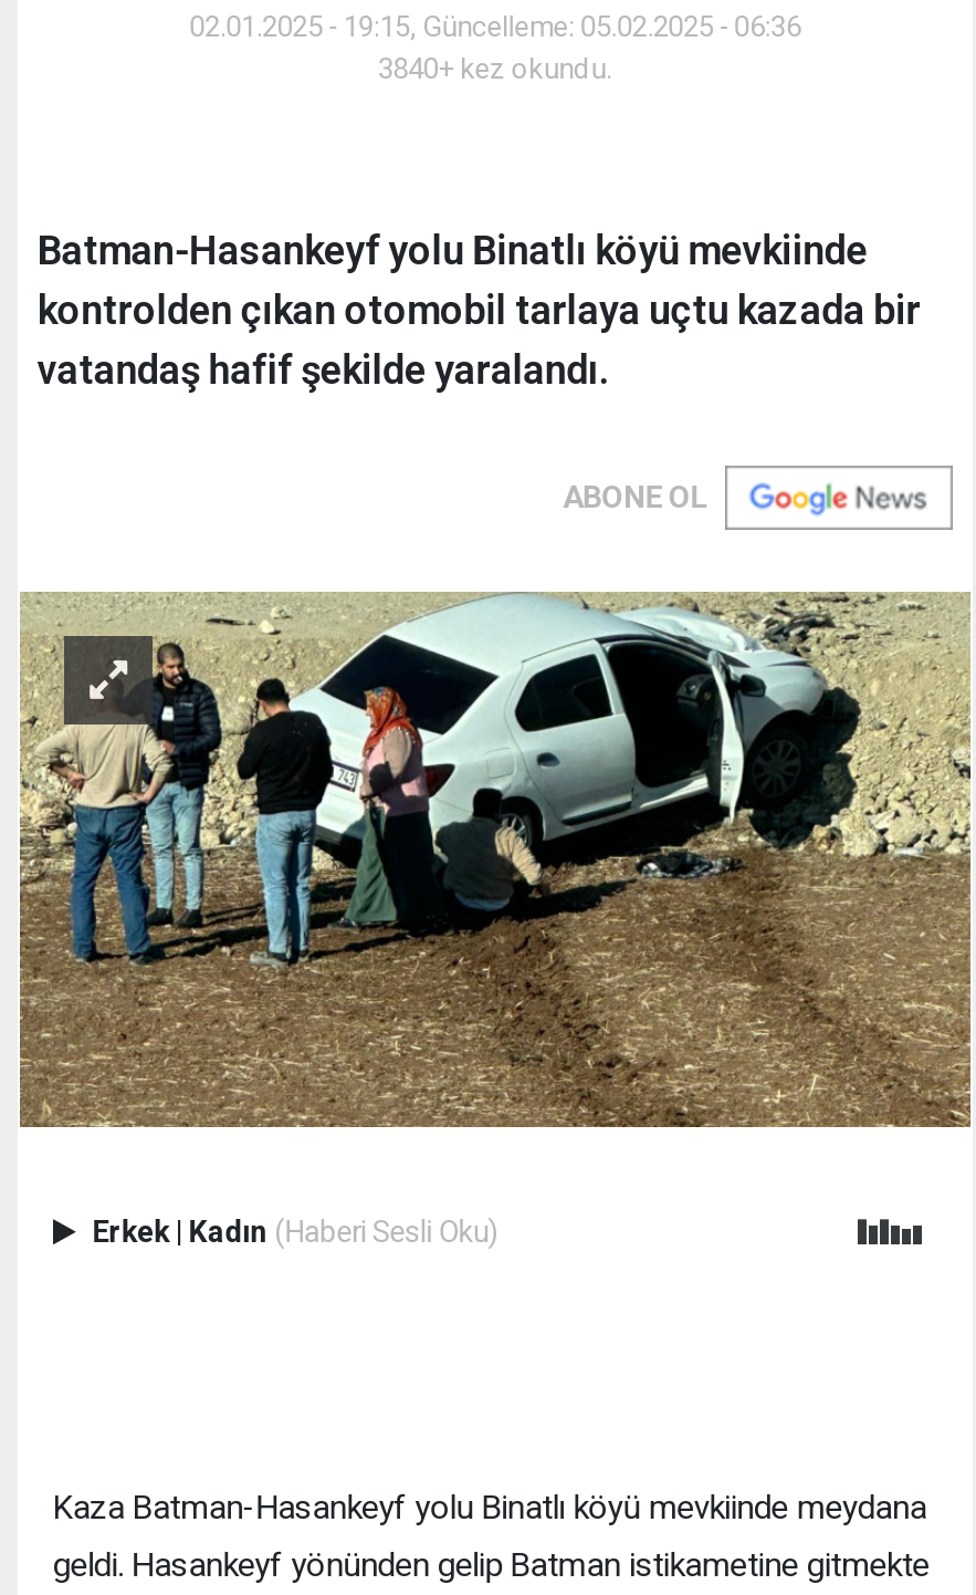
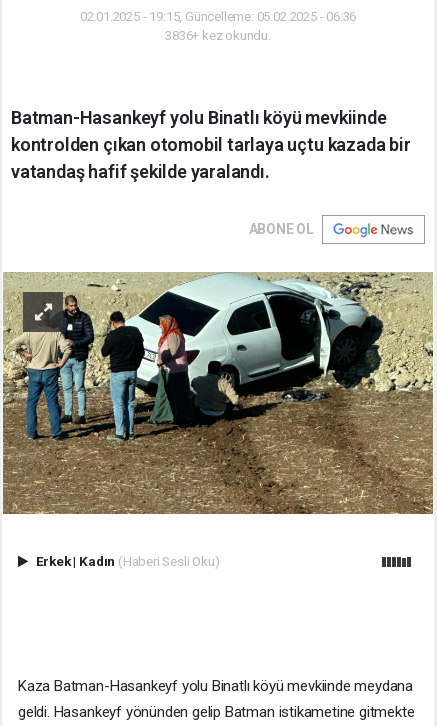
[378,52,612,85] 3840+ kez okundu. -> [165,28,271,43] 3836+ kez okundu.

